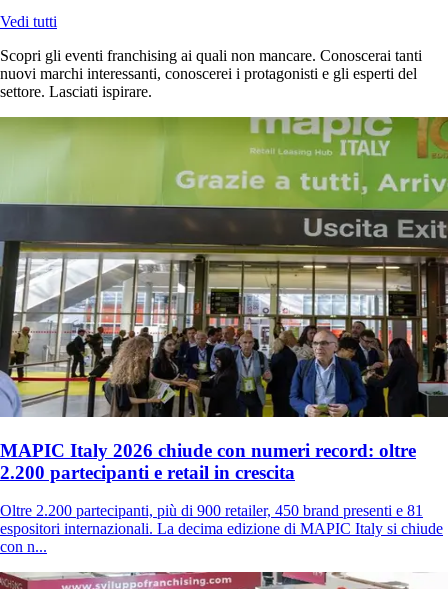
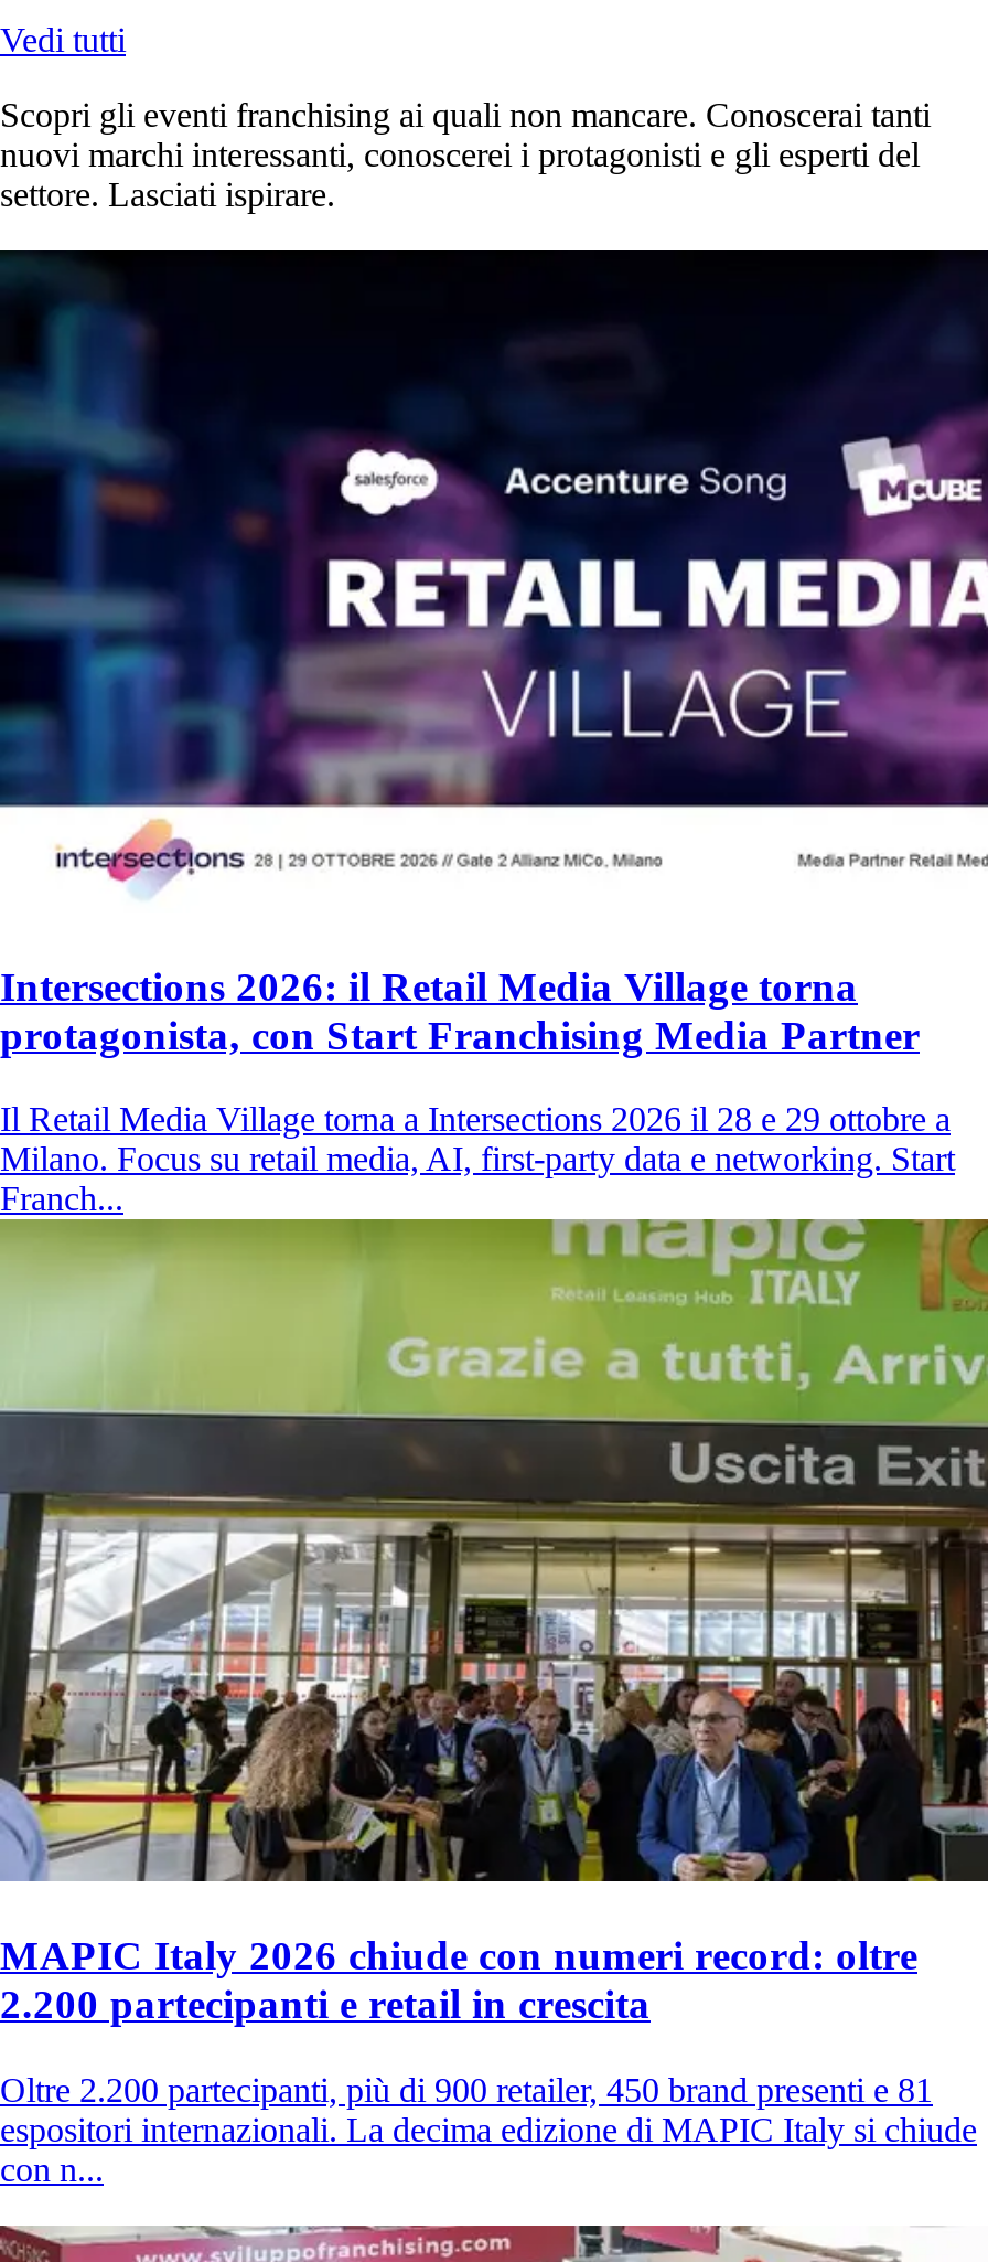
none -> [0,248,981,1218] [image] | Intersections 2026: il Retail Media Village torna | protagonista, con Start Franchising Media Partner | Il Retail Media Village torna a Intersections 2026 il 28 e 29 ottobre a | Milano. Focus su retail media, AI, first-party data e networking. Start | Franch...

